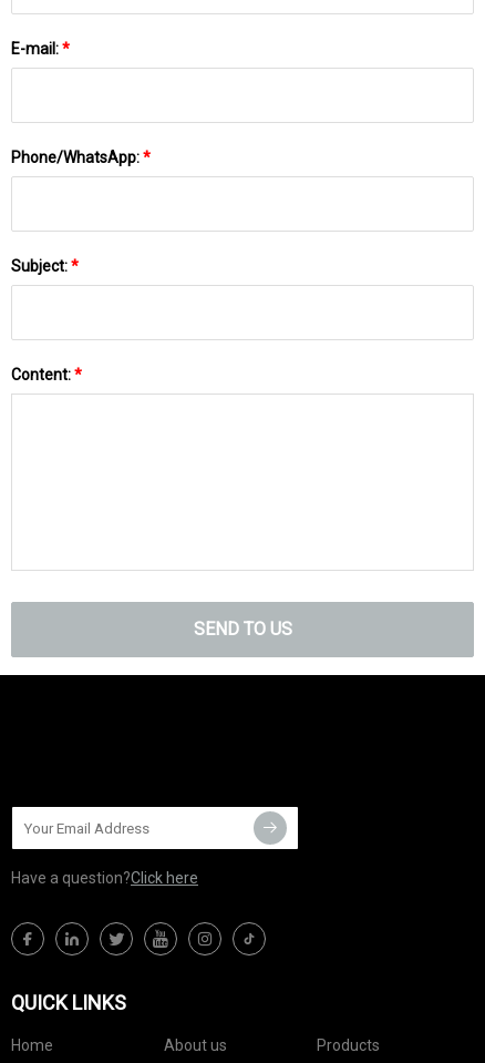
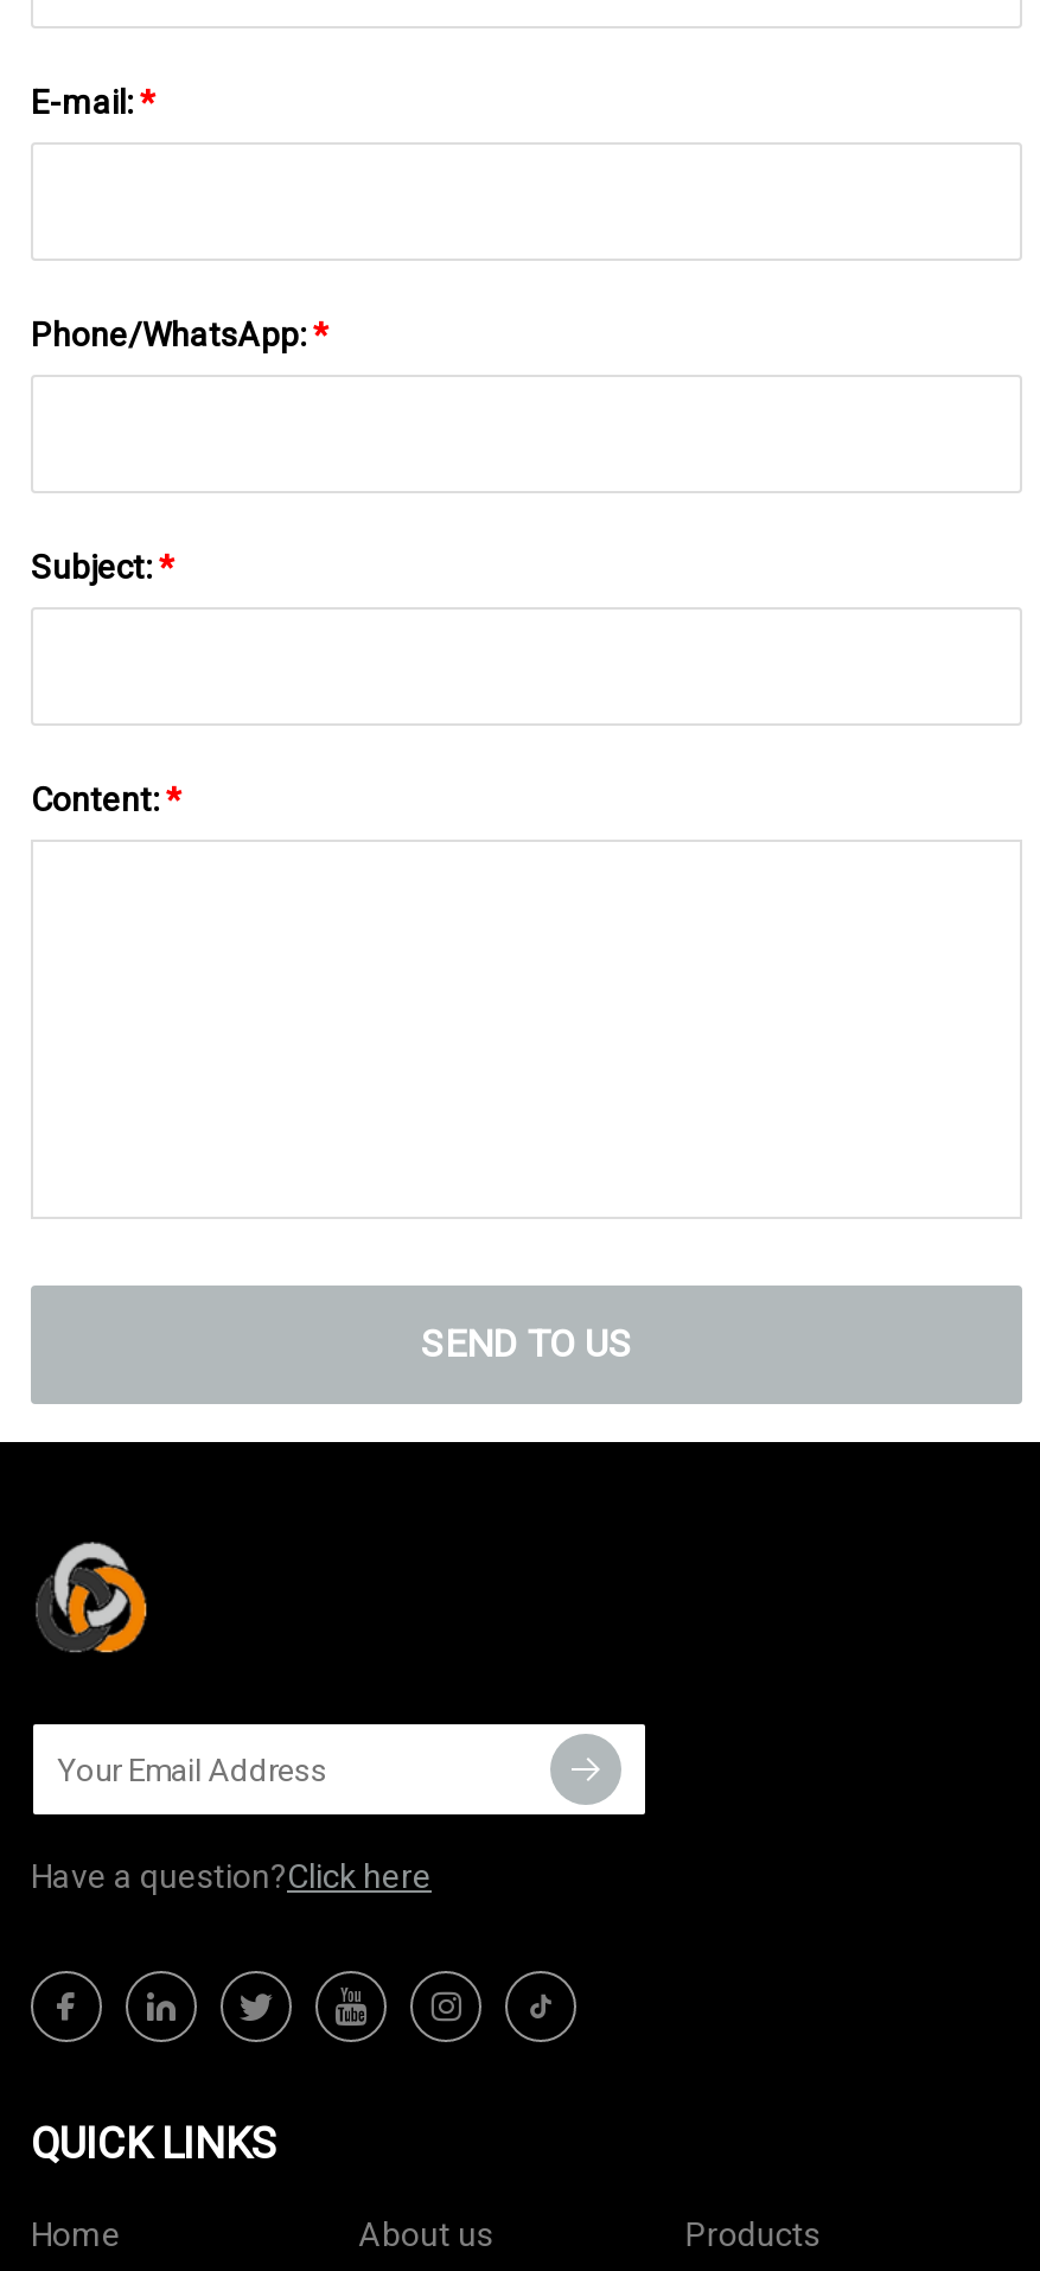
none -> [36,1539,149,1656] [image]

